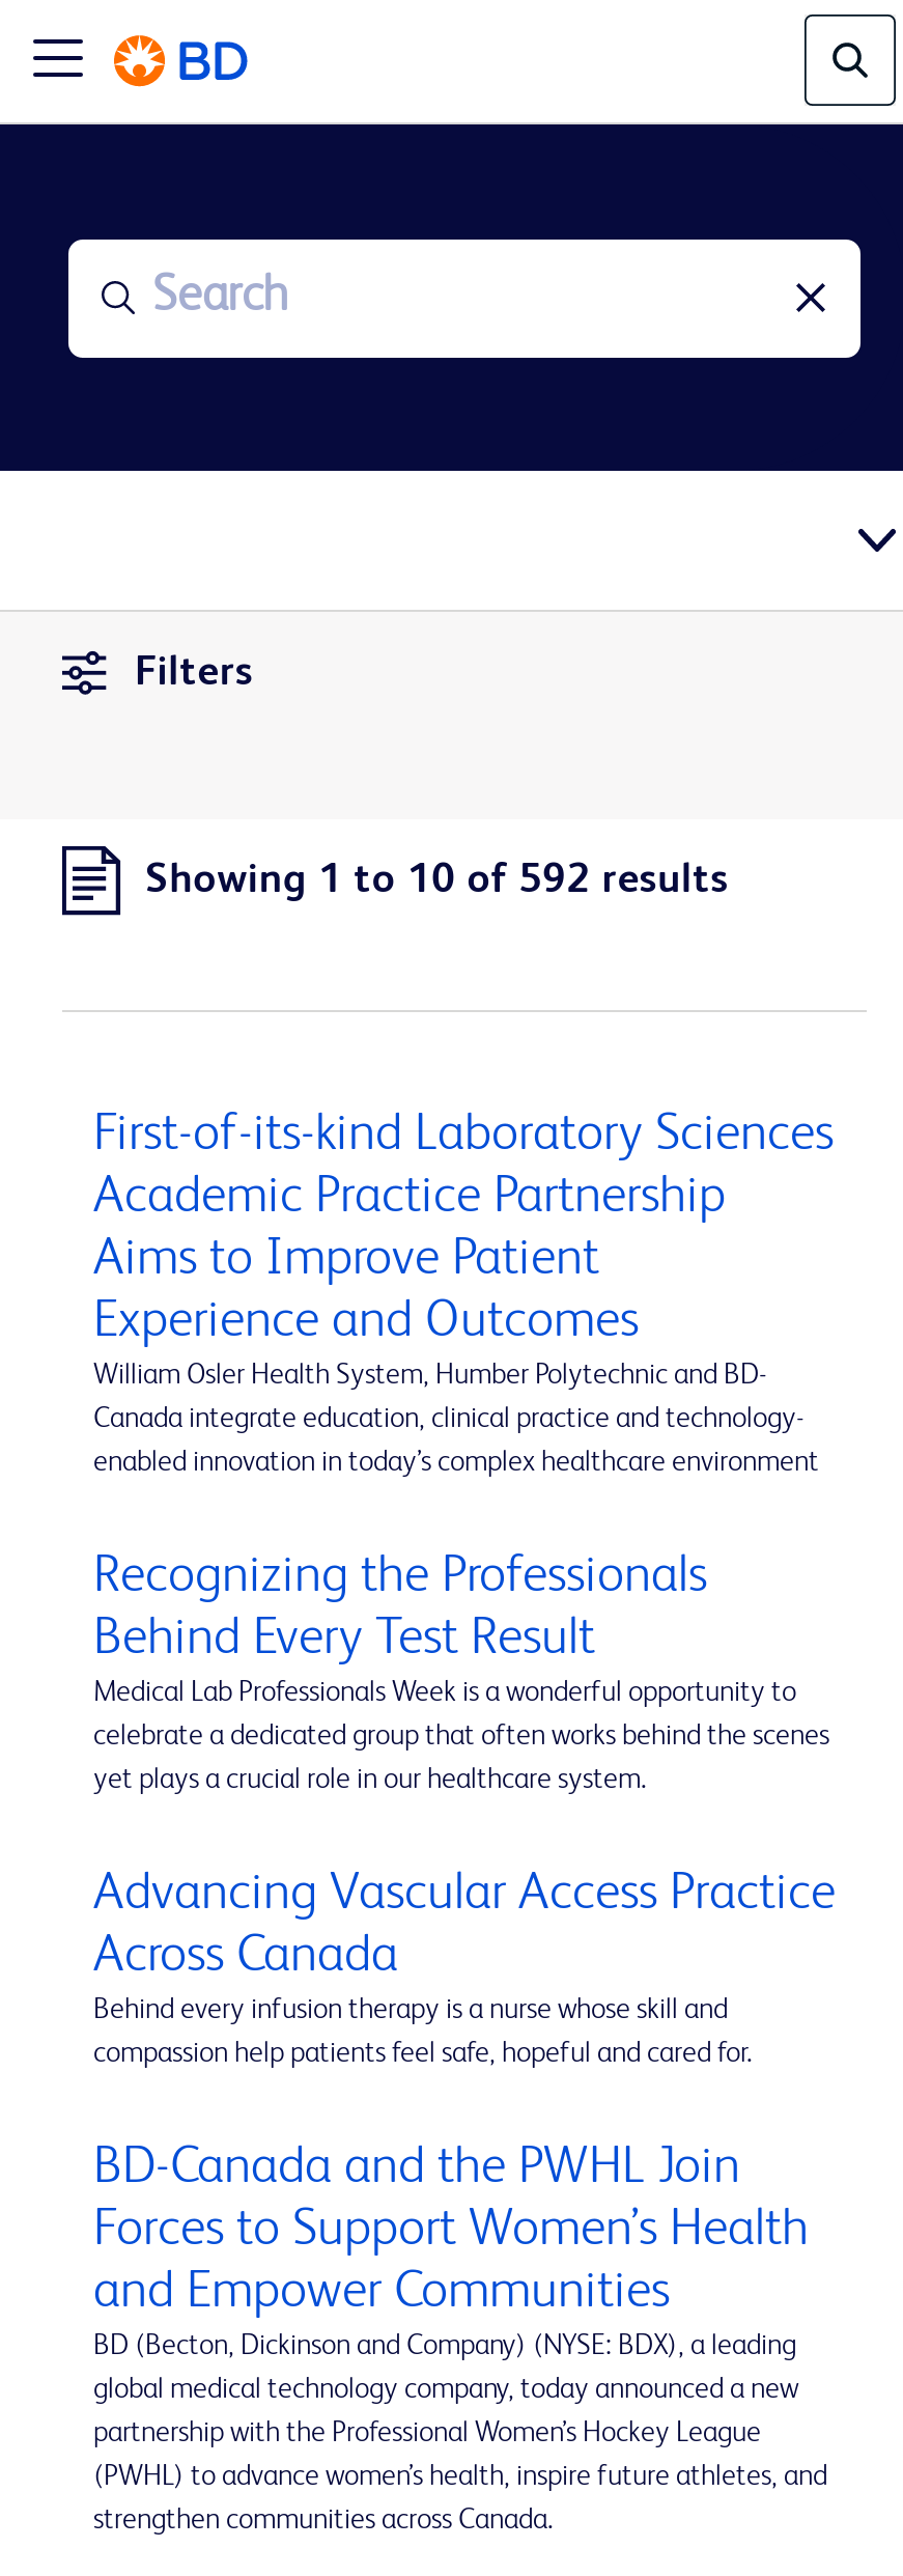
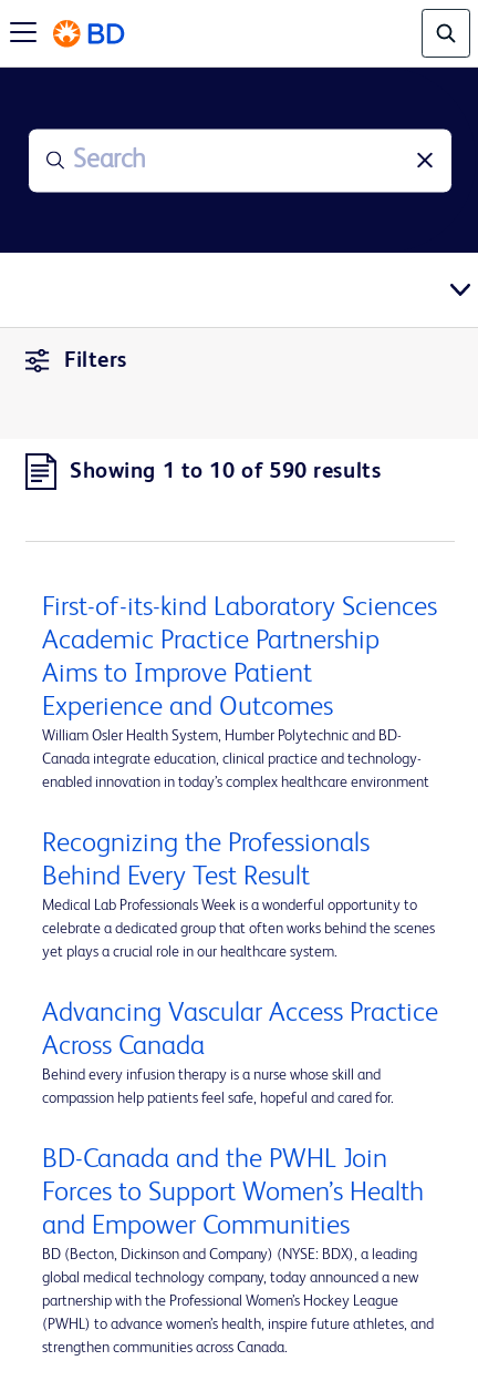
[145,861,728,903] Showing 1 to 10 of 592 results -> [70,461,381,483] Showing 1 to 10 of 590 results

